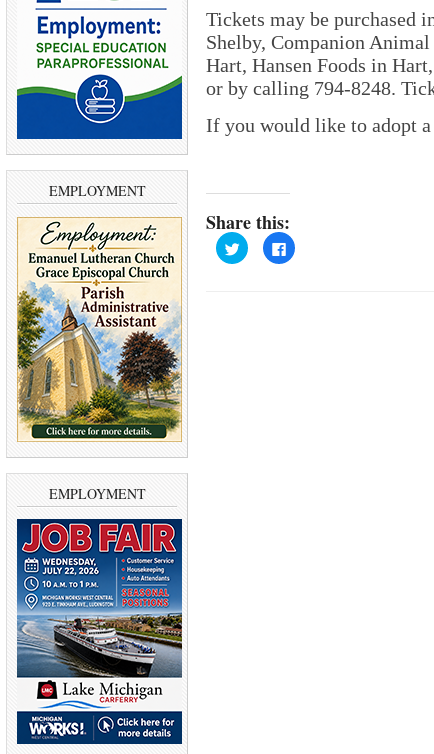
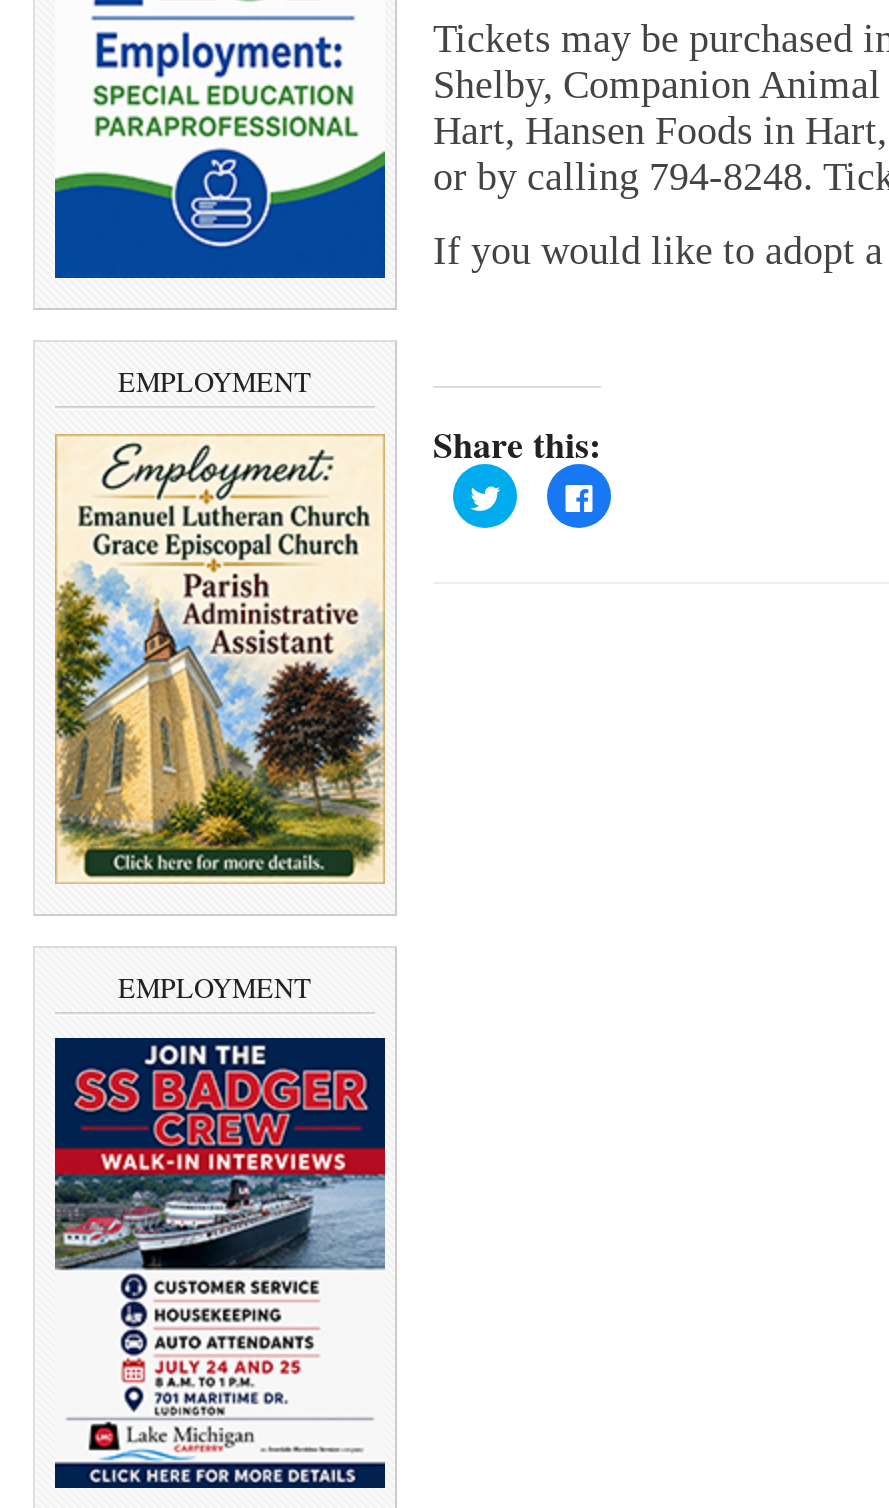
[16,522,183,741] [image] -> [53,1044,387,1484] [image]

